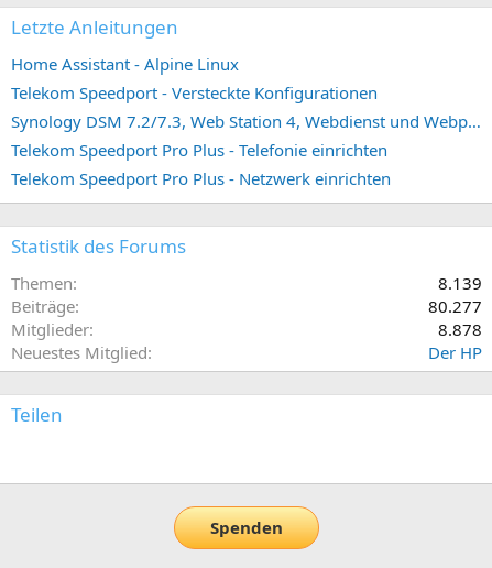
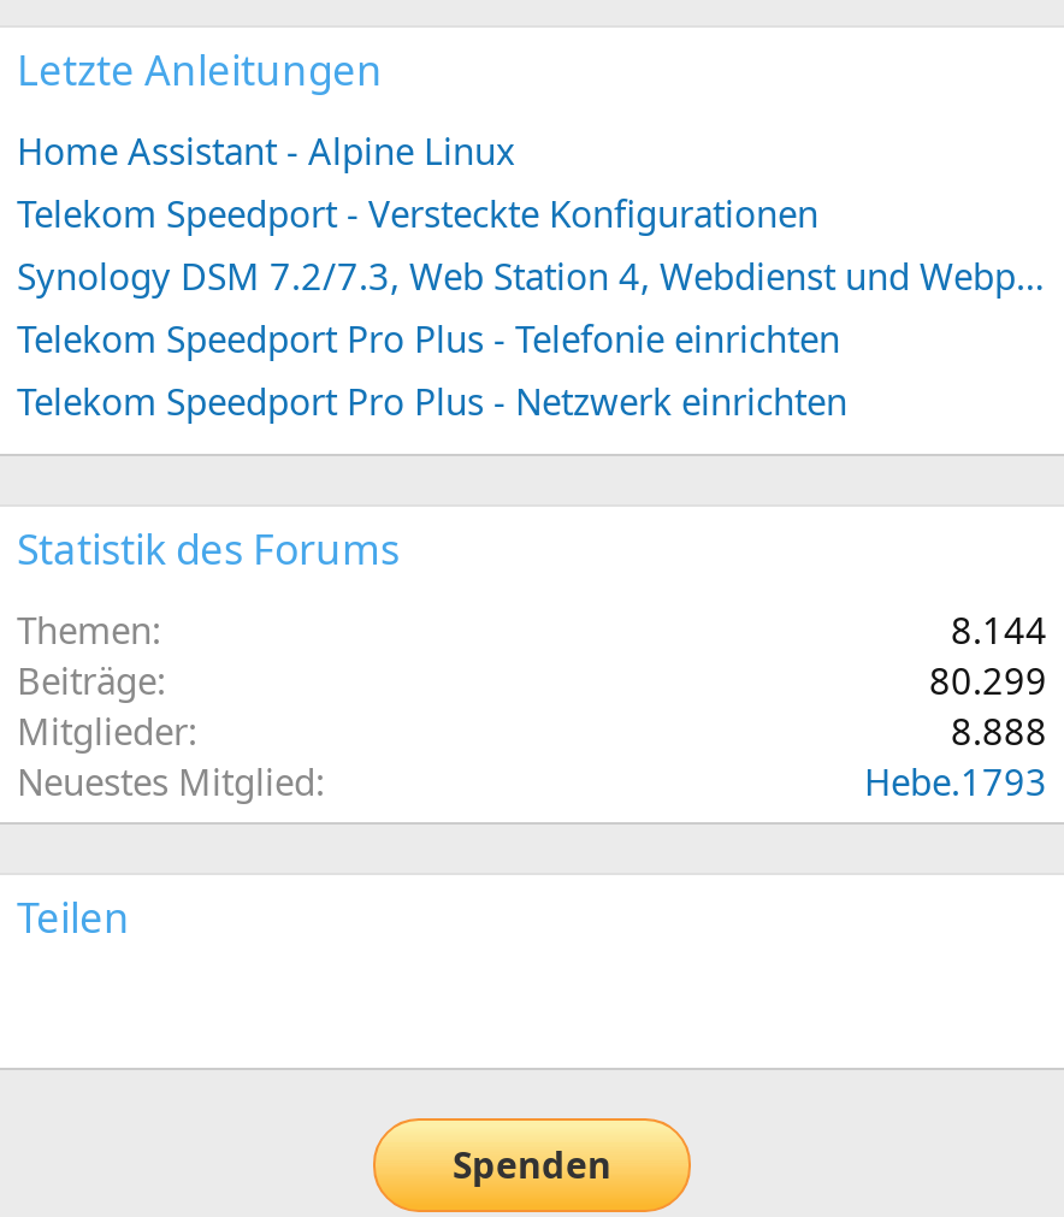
[438,271,482,293] 8.139 -> [951,605,1047,653] 8.144
[428,295,482,317] 80.277 -> [929,655,1047,703] 80.299
[438,318,482,340] 8.878 -> [951,706,1047,754] 8.888
[428,341,482,363] Der HP -> [864,756,1047,804] Hebe.1793

